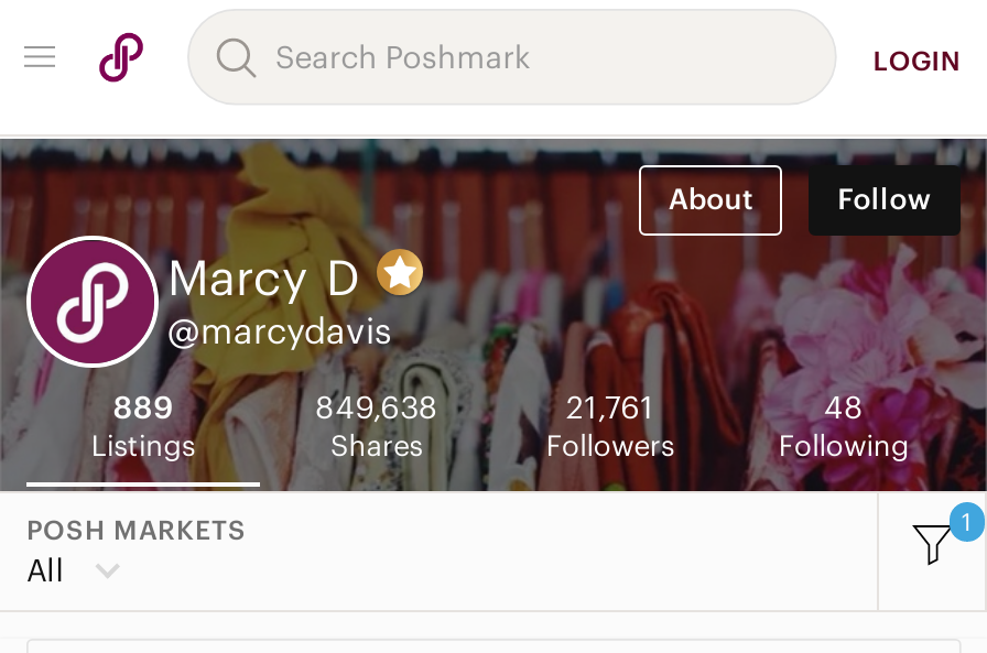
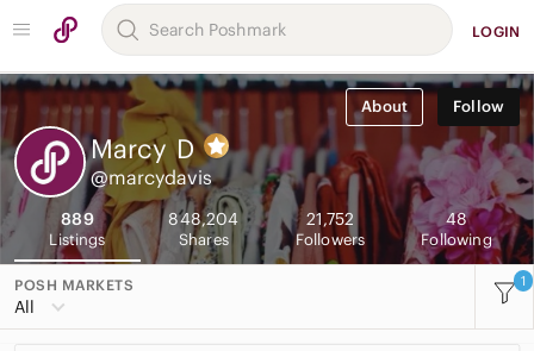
[315,388,438,427] 849,638 -> [169,208,239,230] 848,204
[566,388,654,427] 21,761 -> [306,208,355,230] 21,752

